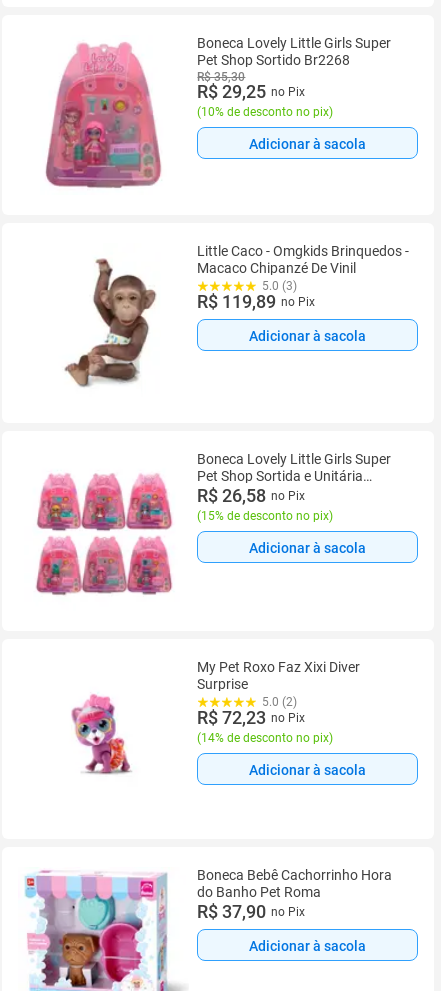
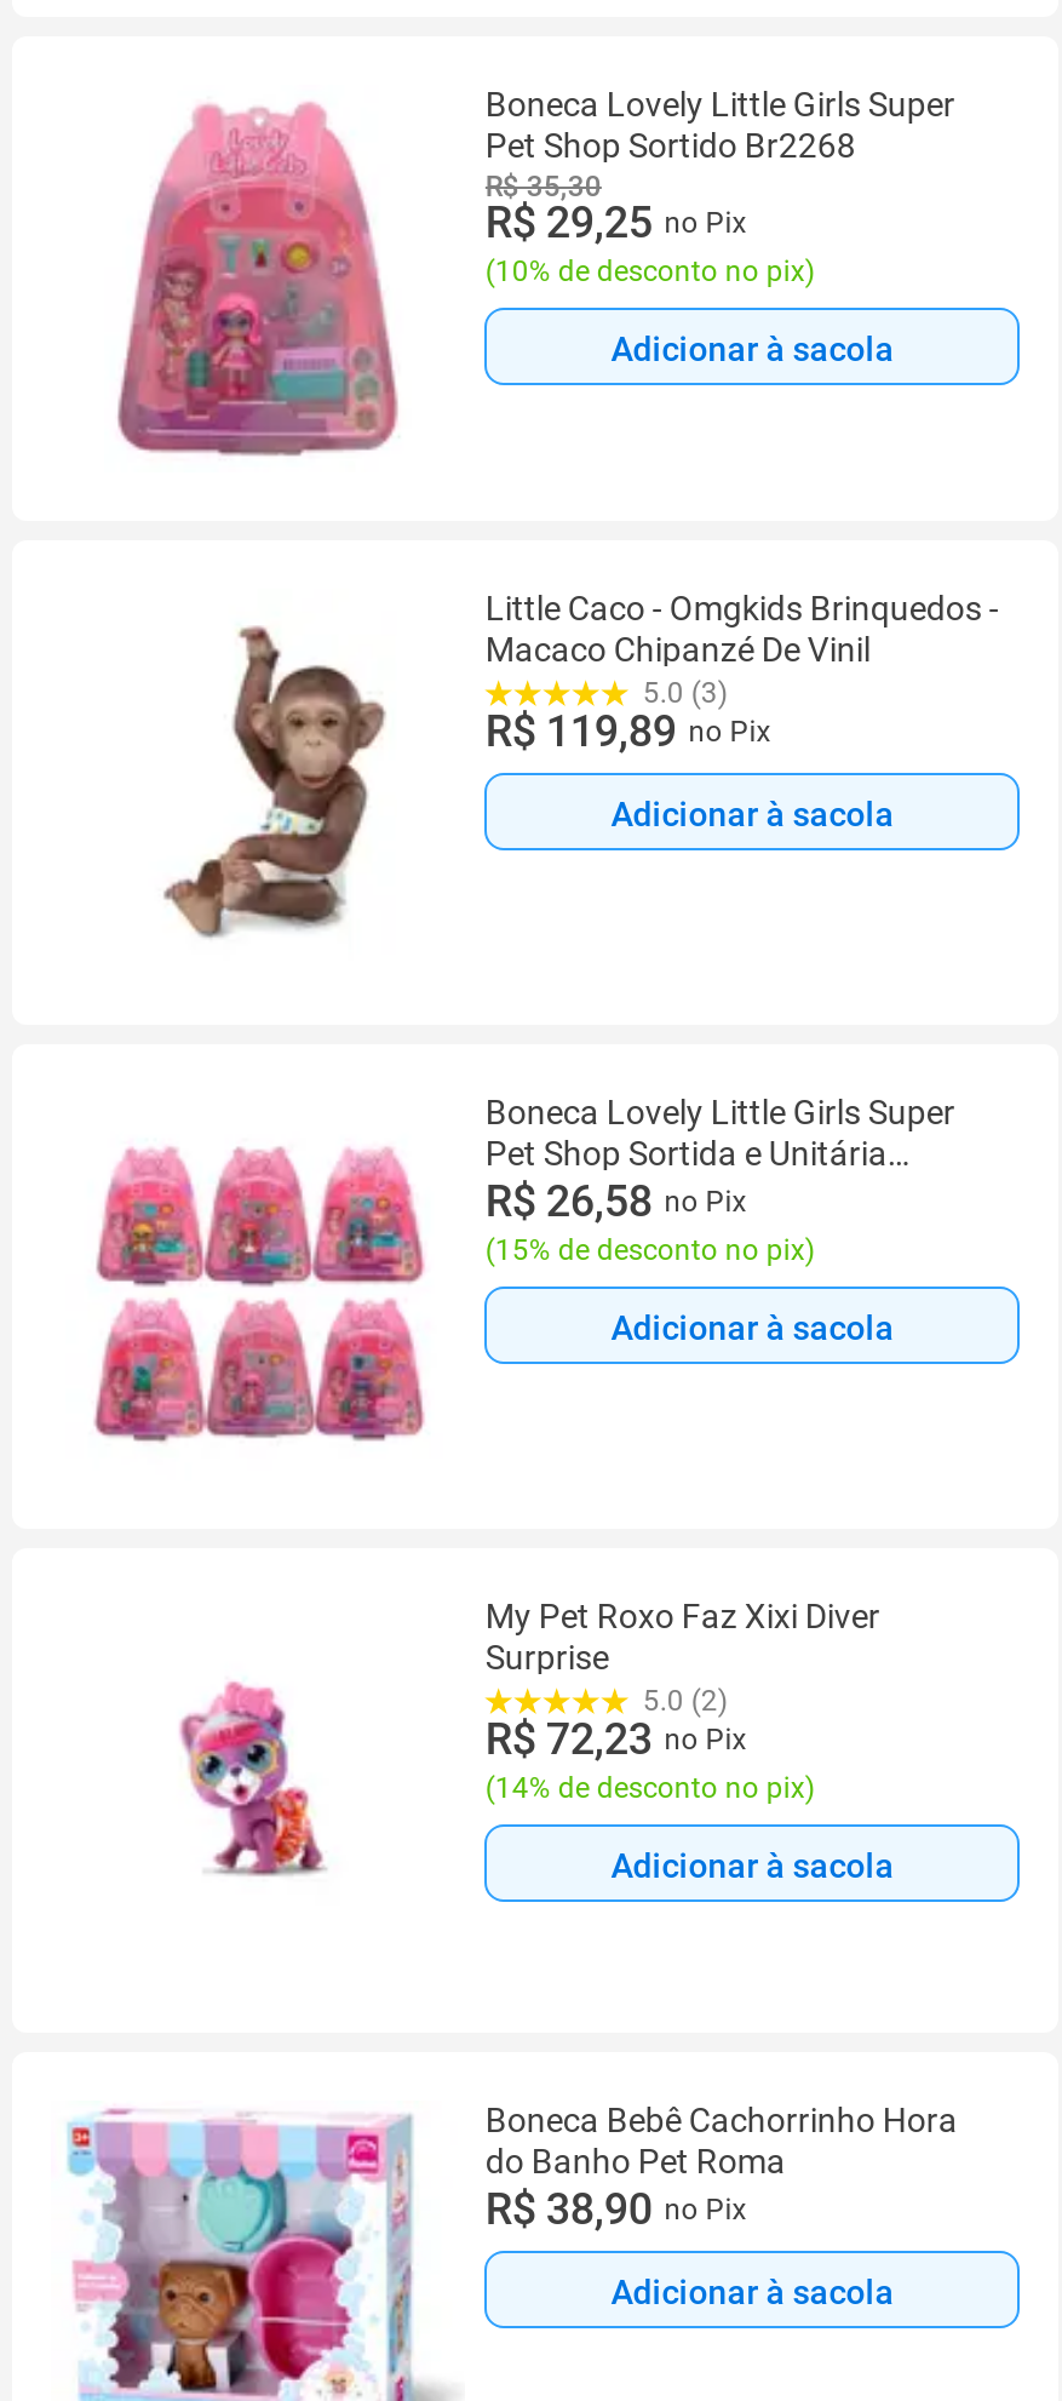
[197,901,305,922] R$ 37,90 no Pix -> [485,2183,746,2234] R$ 38,90 no Pix

